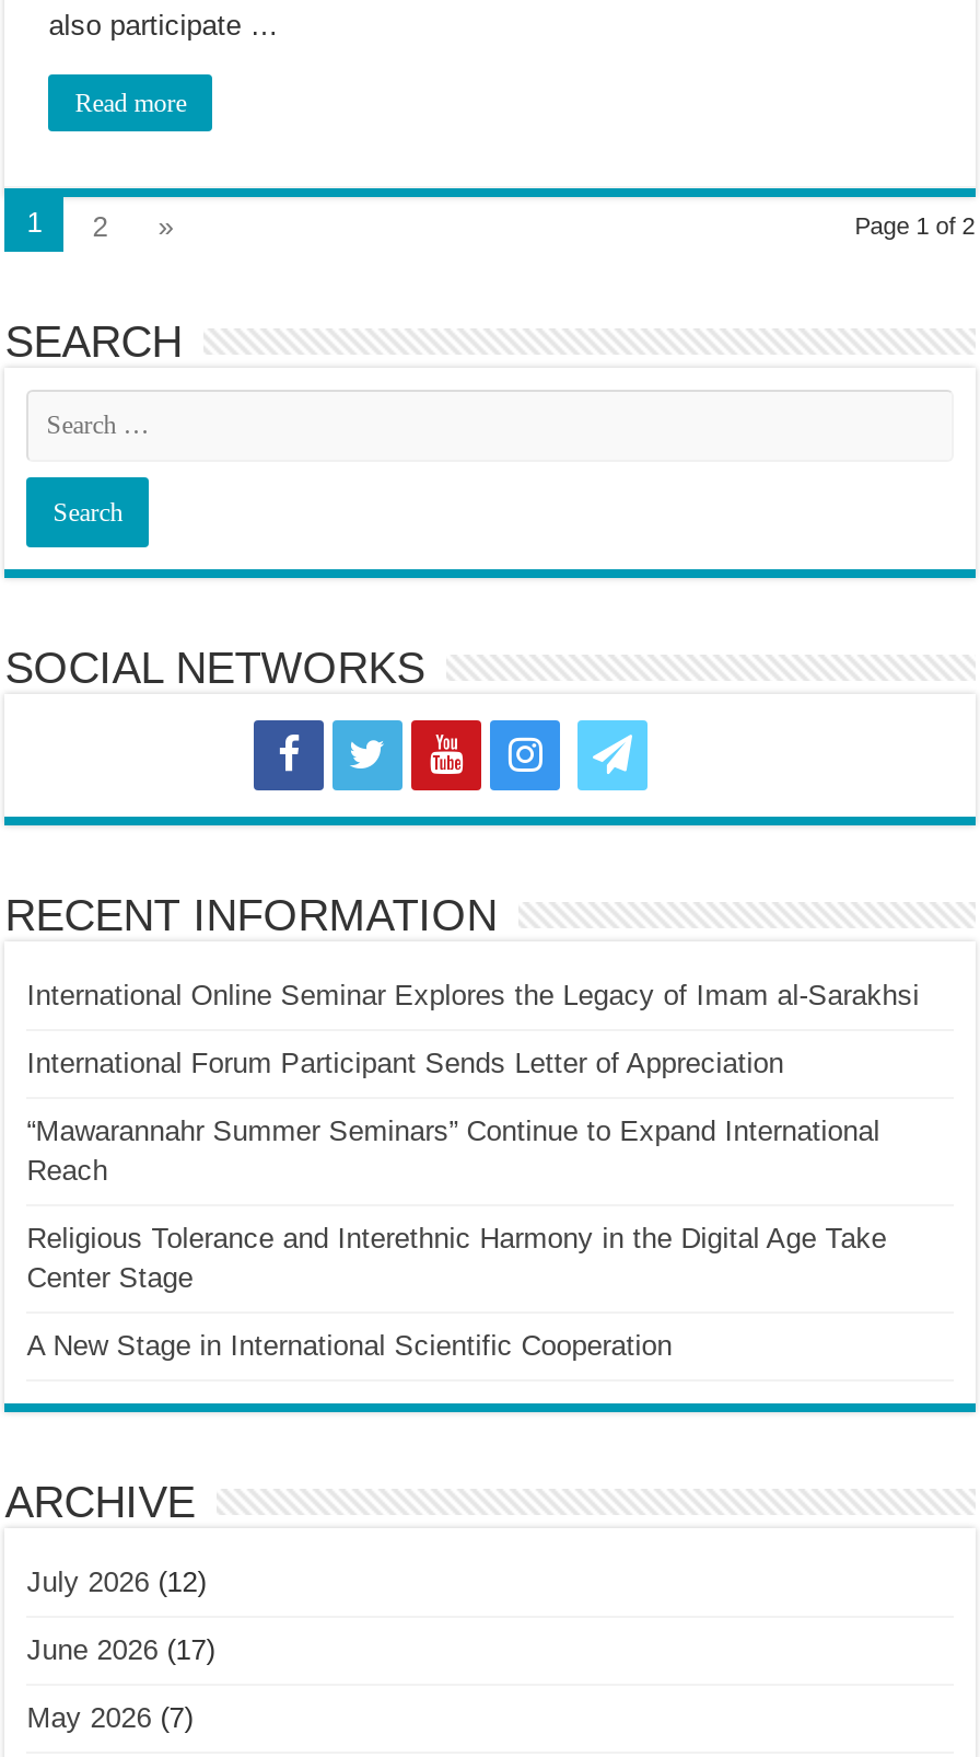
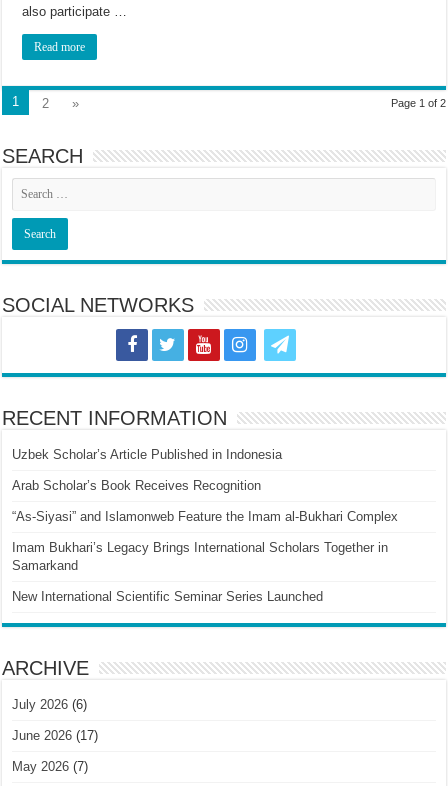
[27,980,919,1013] International Online Seminar Explores the Legacy of Imam al-Sarakhsi -> [12,447,282,462] Uzbek Scholar’s Article Published in Indonesia
[27,1048,784,1080] International Forum Participant Sends Letter of Appreciation -> [12,478,261,493] Arab Scholar’s Book Receives Recognition
[27,1116,880,1188] “Mawarannahr Summer Seminars” Continue to Expand International | Reach -> [12,509,398,524] “As-Siyasi” and Islamonweb Feature the Imam al-Bukhari Complex
[27,1223,886,1295] Religious Tolerance and Interethnic Harmony in the Digital Age Take | Center Stage -> [12,540,388,573] Imam Bukhari’s Legacy Brings International Scholars Together in | Samarkand
[27,1330,672,1363] A New Stage in International Scientific Cooperation -> [12,589,323,604] New International Scientific Seminar Series Launched
[27,1567,206,1599] July 2026 (12) -> [12,697,87,712] July 2026 (6)

